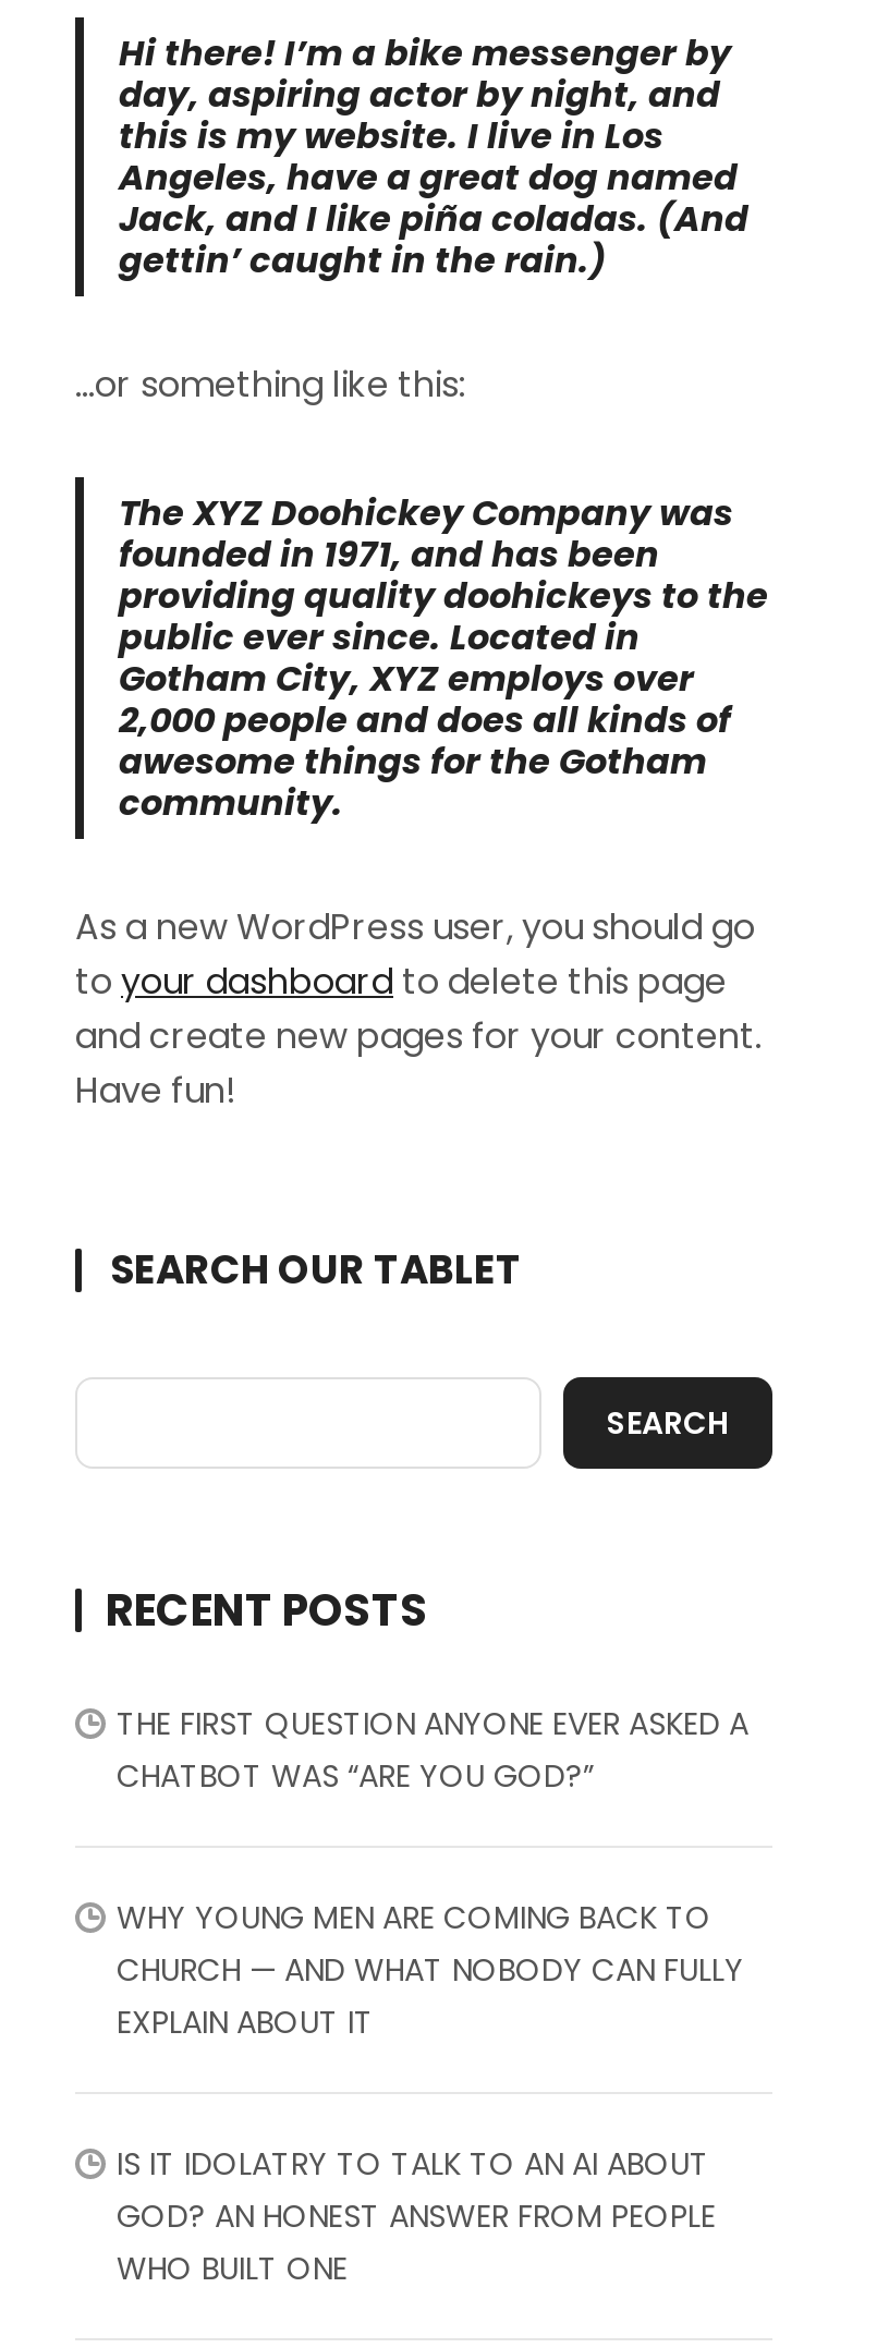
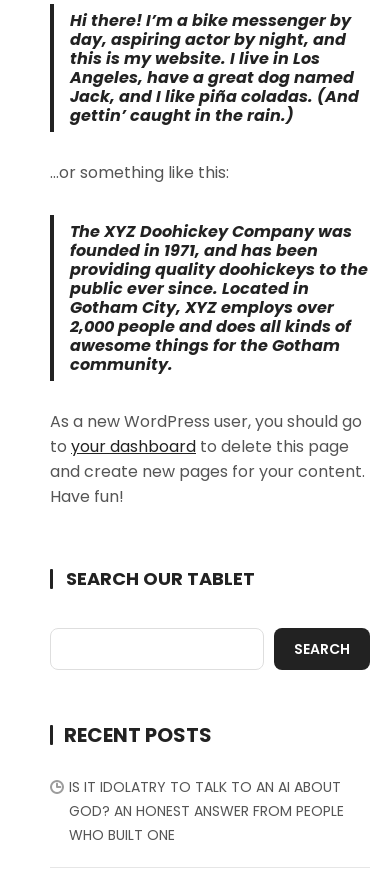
[117,1702,748,2044] THE FIRST QUESTION ANYONE EVER ASKED A | CHATBOT WAS “ARE YOU GOD?” | WHY YOUNG MEN ARE COMING BACK TO | CHURCH — AND WHAT NOBODY CAN FULLY | EXPLAIN ABOUT IT -> none

